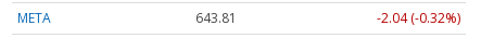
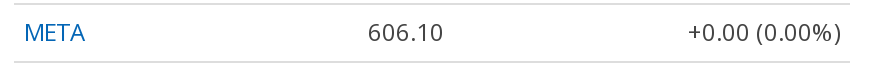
[195,9,237,27] 643.81 -> [368,15,444,49] 606.10
[377,9,460,27] -2.04 (-0.32%) -> [688,15,840,49] +0.00 (0.00%)

